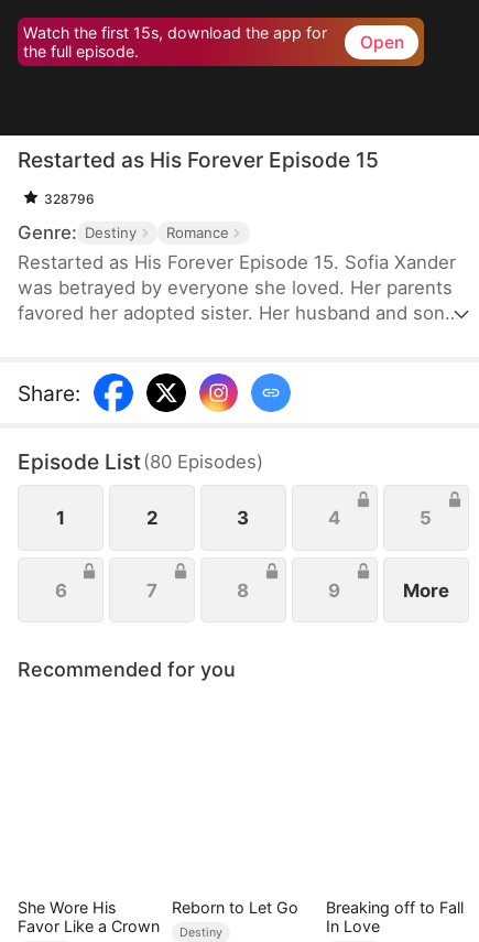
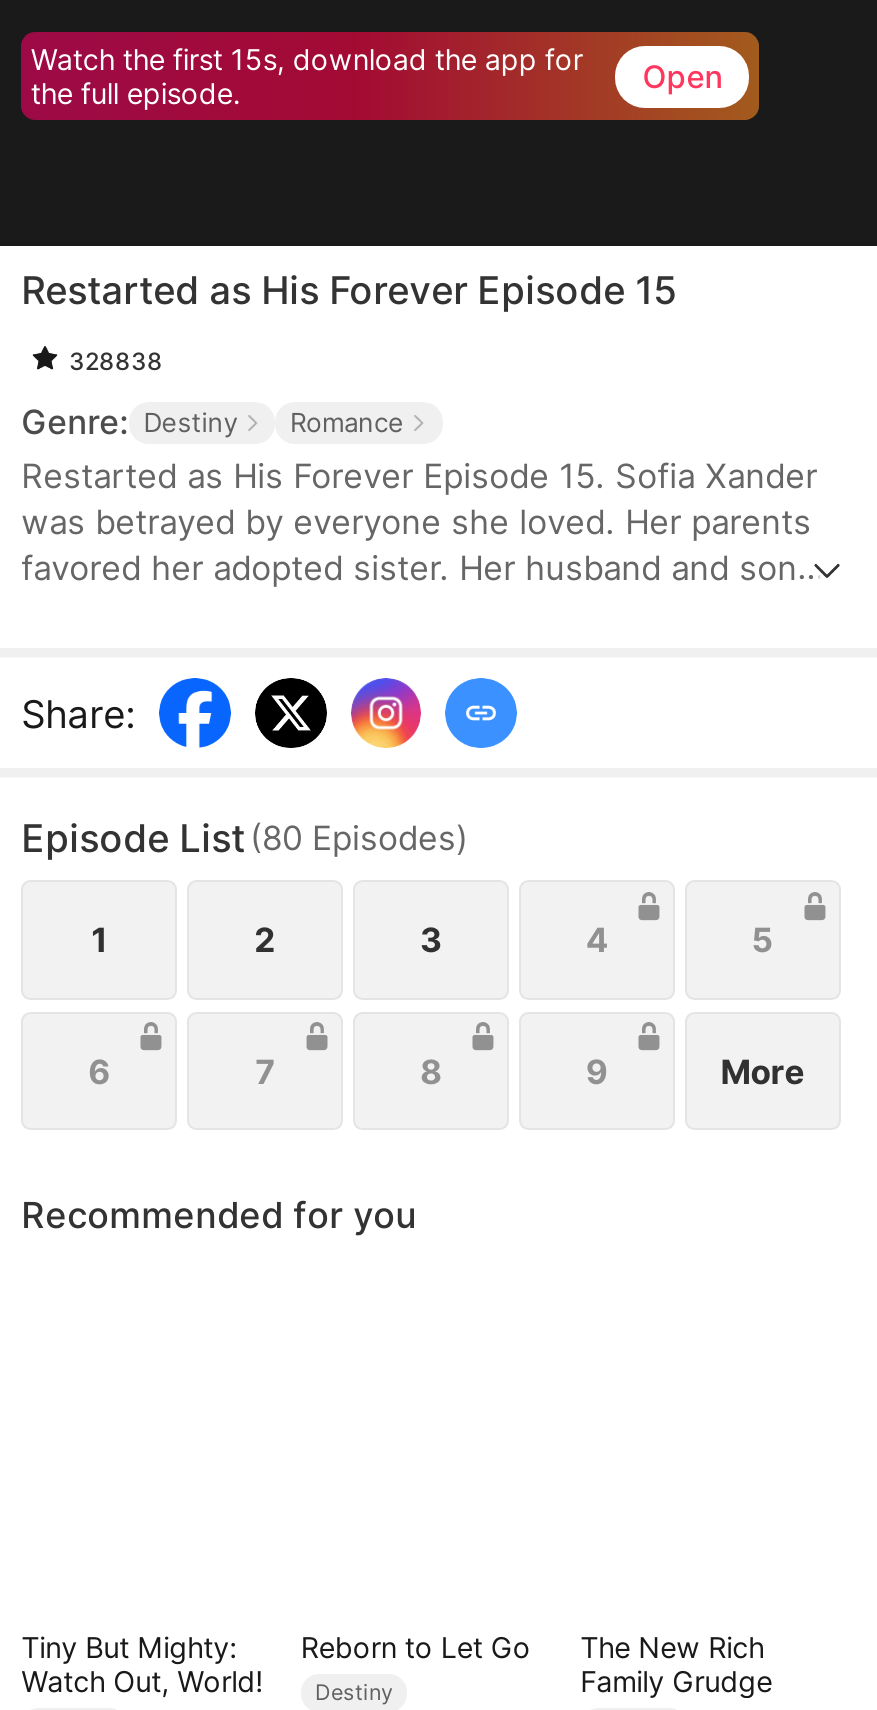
[44,190,95,207] 328796 -> [69,345,163,375] 328838
[18,898,160,935] She Wore His | Favor Like a Crown -> [21,1630,263,1698] Tiny But Mighty: | Watch Out, World!
[325,898,463,935] Breaking off to Fall | In Love -> [580,1630,772,1698] The New Rich | Family Grudge

